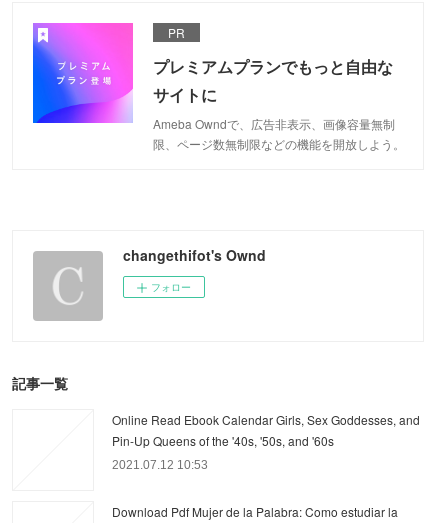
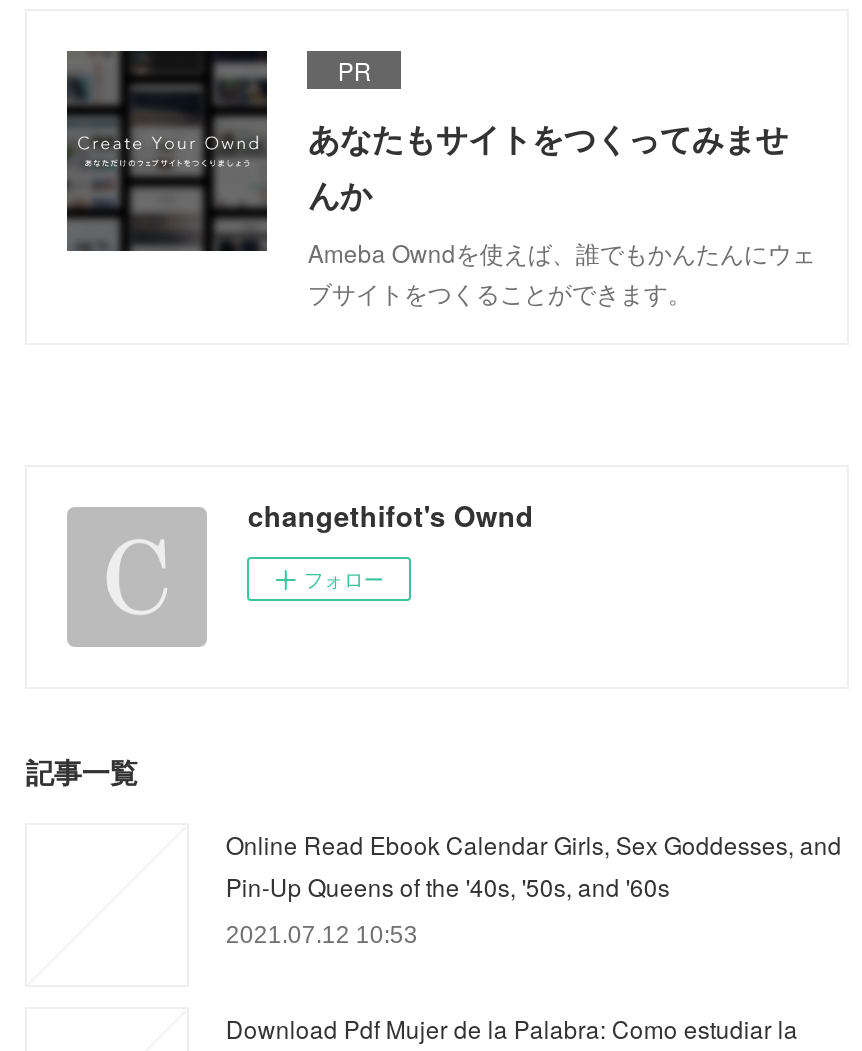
[32,22,405,152] [image] | プレミアムプランでもっと自由な | サイトに | Ameba Owndで、広告非表示、画像容量無制 | 限、ページ数無制限などの機能を開放しよう。 -> [65,49,816,309] [image] | あなたもサイトをつくってみませ | んか | Ameba Owndを使えば、誰でもかんたんにウェ | ブサイトをつくることができます。

